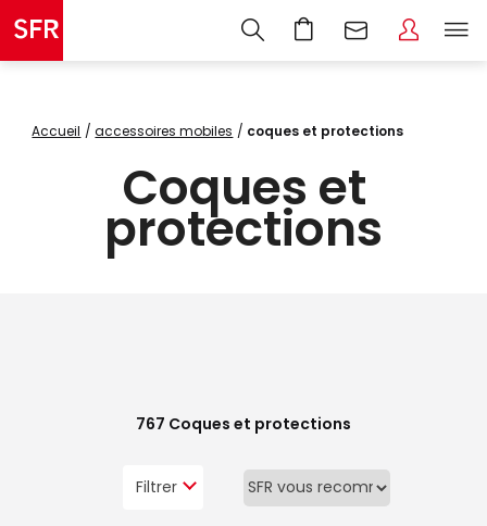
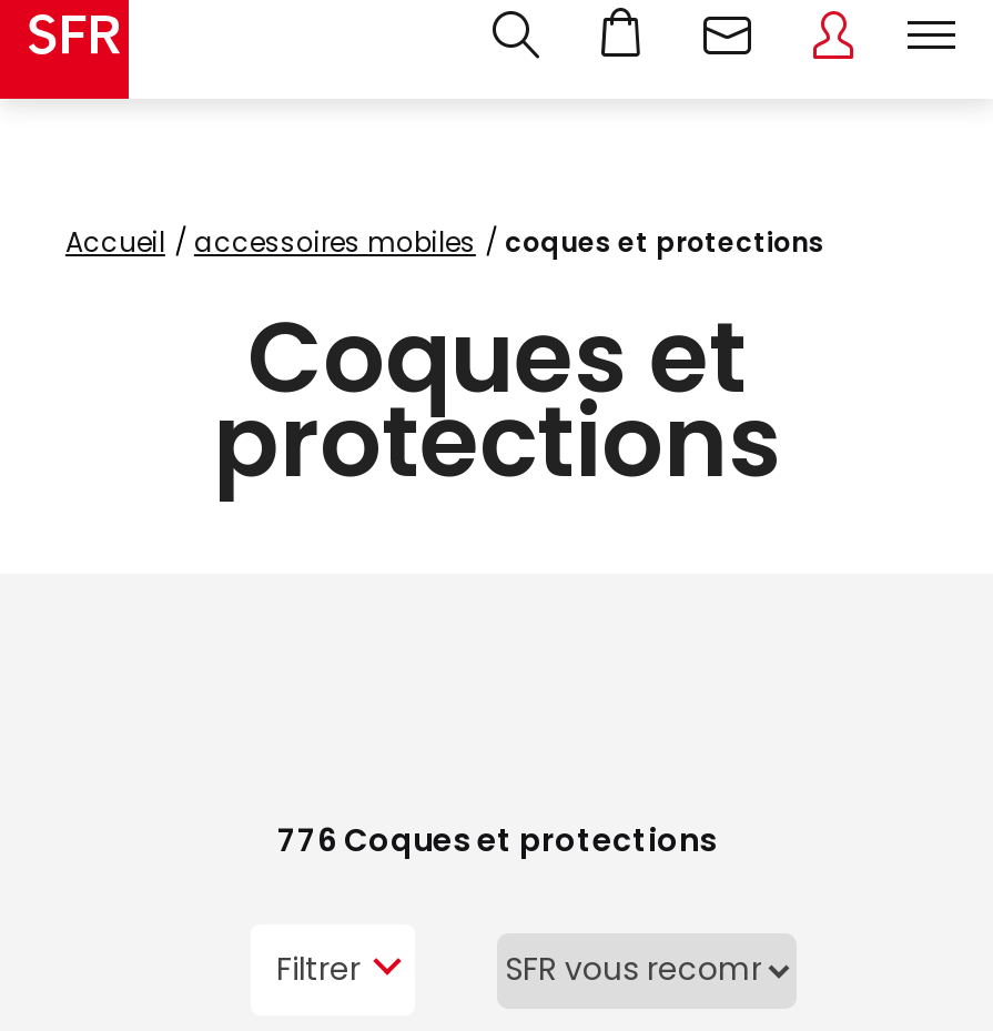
[136,413,351,435] 767 Coques et protections -> [277,818,717,862] 776 Coques et protections

